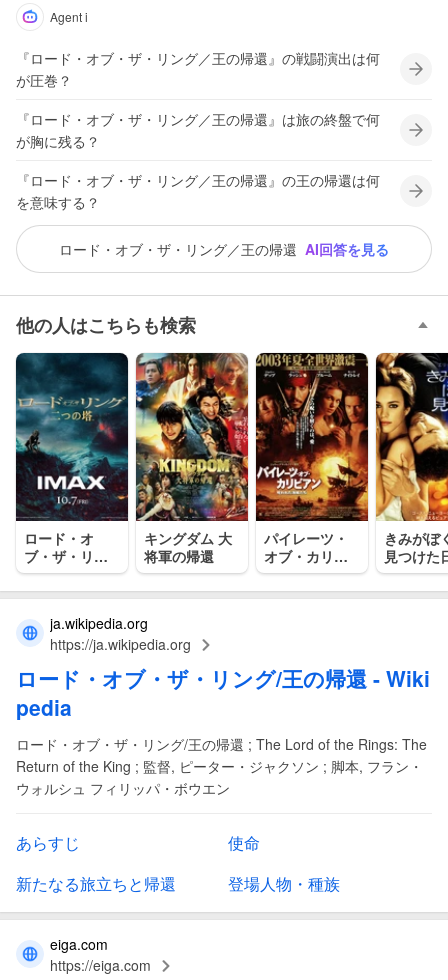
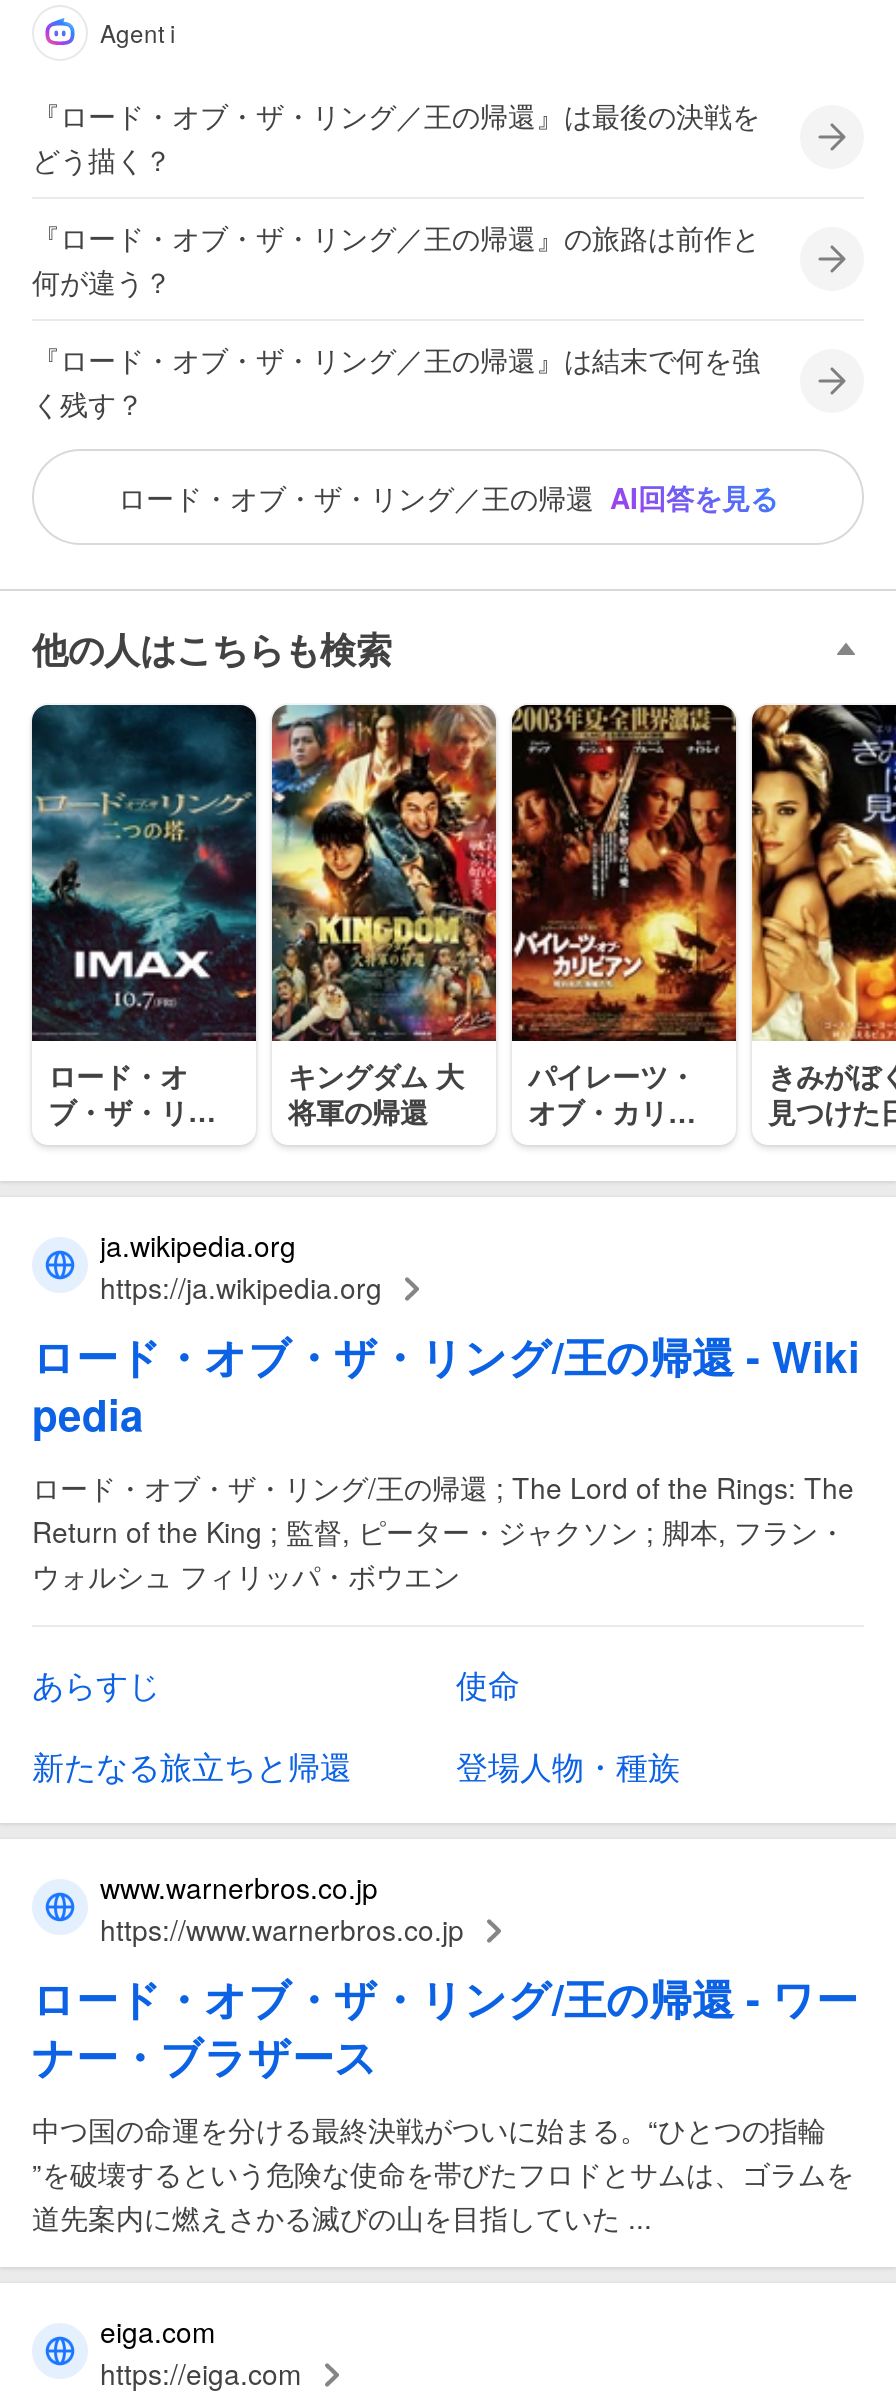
[16,48,380,90] 『ロード・オブ・ザ・リング／王の帰還』の戦闘演出は何 | が圧巻？ -> [32,95,760,179] 『ロード・オブ・ザ・リング／王の帰還』は最後の決戦を | どう描く？
[16,109,380,151] 『ロード・オブ・ザ・リング／王の帰還』は旅の終盤で何 | が胸に残る？ -> [32,217,760,301] 『ロード・オブ・ザ・リング／王の帰還』の旅路は前作と | 何が違う？
[16,170,380,212] 『ロード・オブ・ザ・リング／王の帰還』の王の帰還は何 | を意味する？ -> [32,339,760,423] 『ロード・オブ・ザ・リング／王の帰還』は結末で何を強 | く残す？
none -> [32,1867,858,2237] www.warnerbros.co.jp | https://www.warnerbros.co.jp | ロード・オブ・ザ・リング/王の帰還- ワー | ナー・ブラザース | 中つ国の命運を分ける最終決戦がついに始まる。“ひとつの指輪 | ”を破壊するという危険な使命を帯びたフロドとサムは、ゴラムを | 道先案内に燃えさかる滅びの山を目指していた ...

